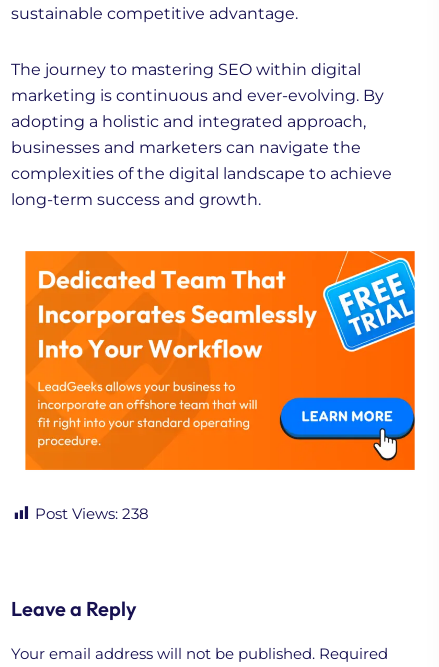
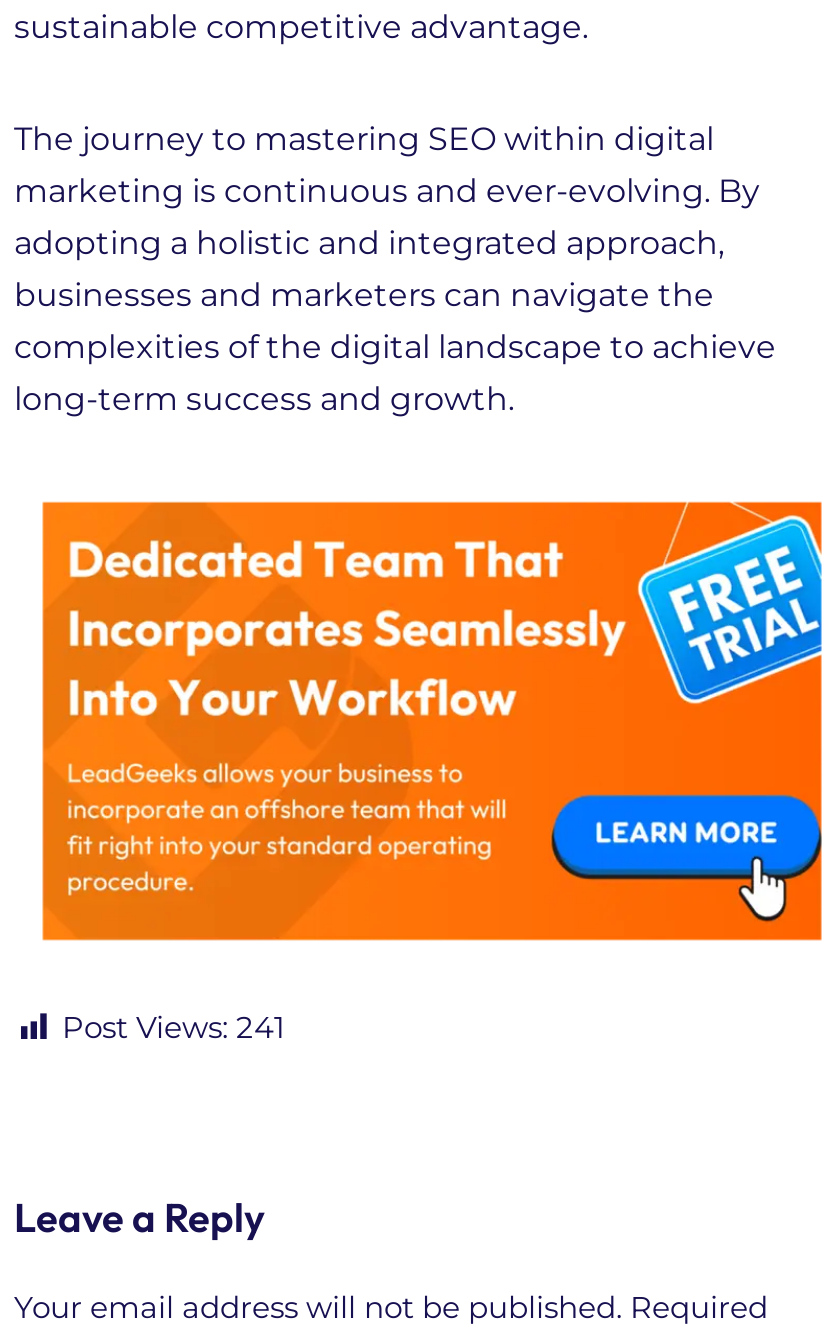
[35,504,149,523] Post Views: 238 -> [62,1008,284,1046] Post Views: 241

